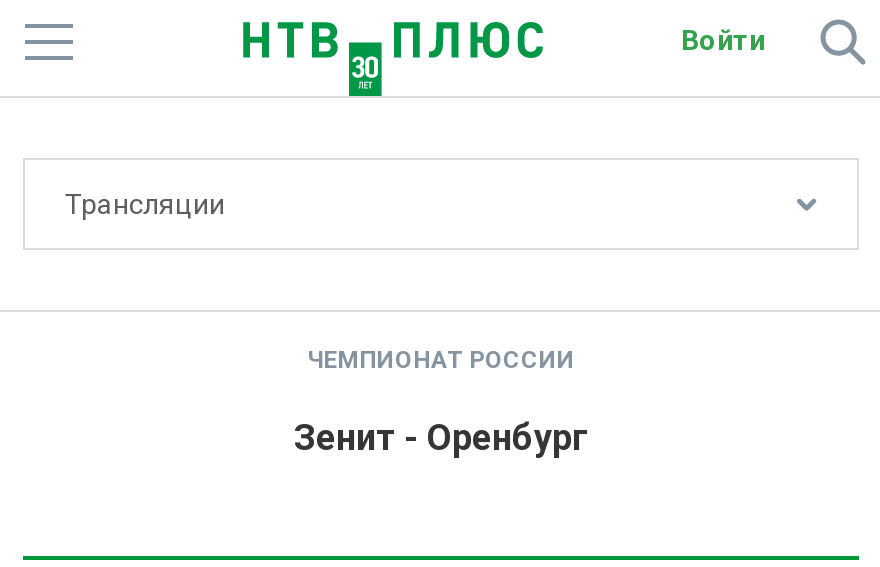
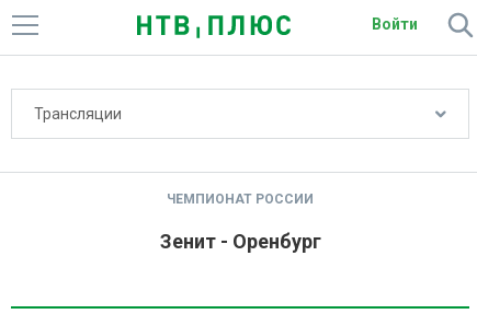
[241,20,545,98] [image] -> [132,14,296,55] [image]

